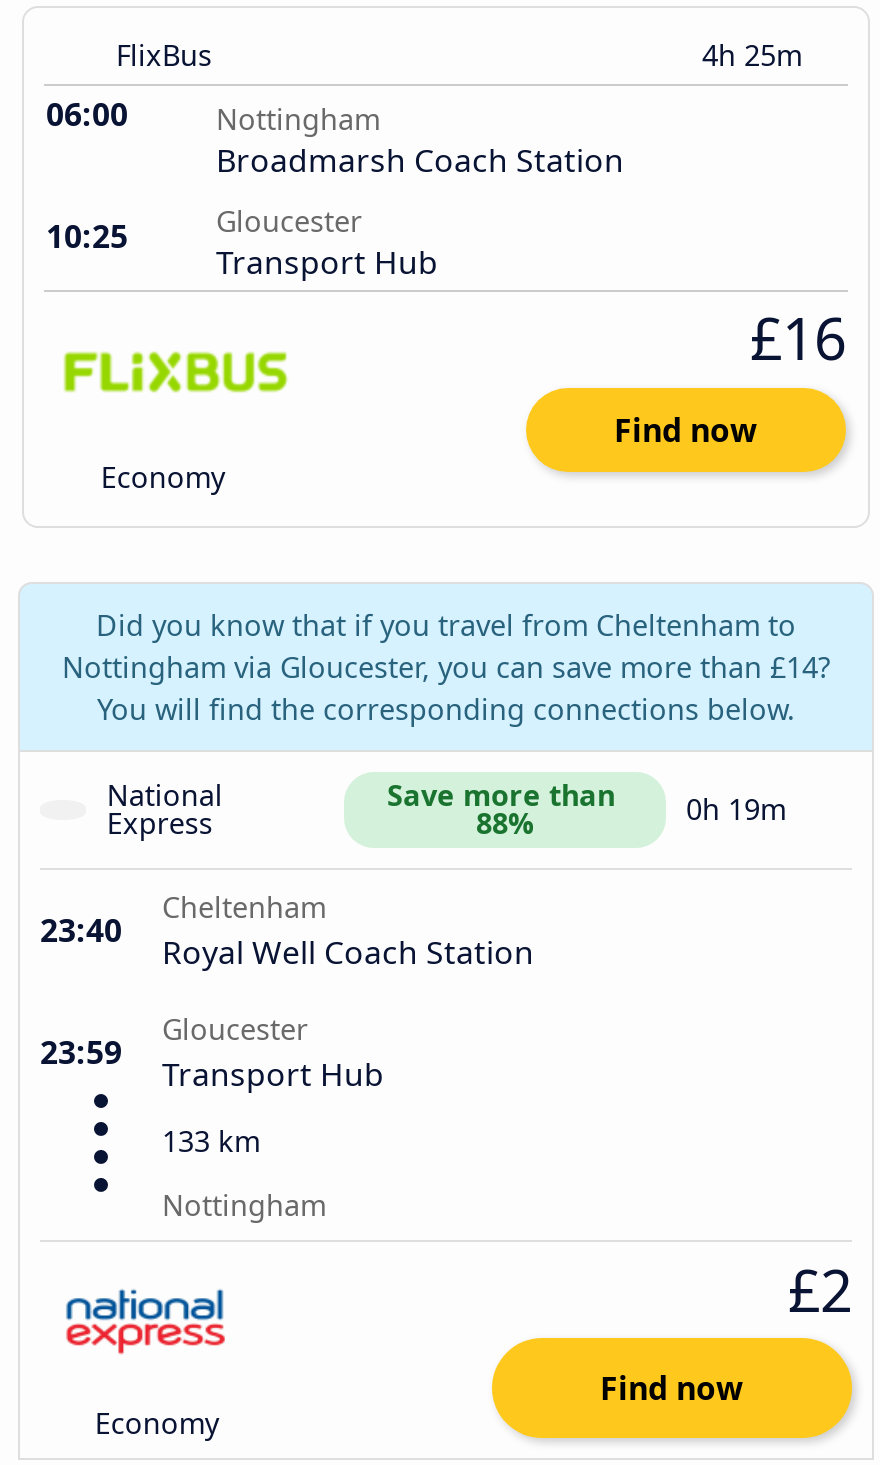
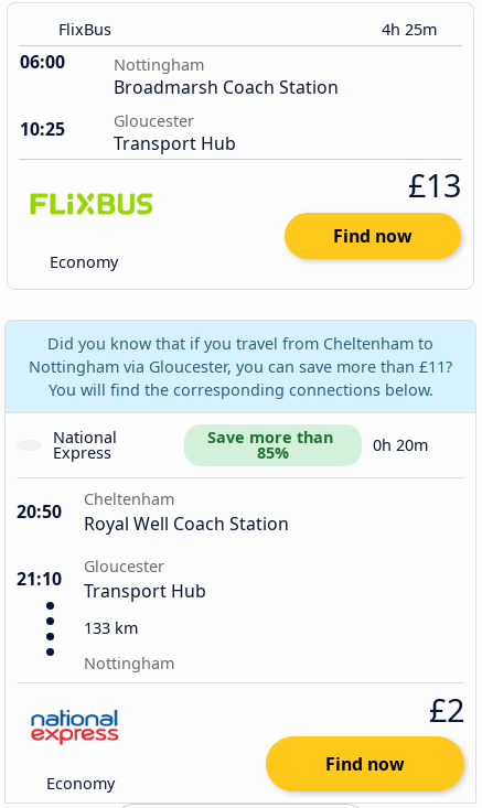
[750,298,846,376] £16 -> [408,163,461,206] £13
[62,647,830,685] Nottingham via Gloucester, you can save more than £14? -> [29,356,452,377] Nottingham via Gloucester, you can save more than £11?
[387,775,794,827] Save more than 0h 19m -> [208,426,432,455] Save more than 0h 20m
[476,803,534,841] 88% -> [257,442,289,463] 85%
[40,907,534,973] 23:40 Royal Well Coach Station -> [17,499,289,535] 20:50 Royal Well Coach Station
[40,1029,384,1095] 23:59 Transport Hub -> [17,566,206,603] 21:10 Transport Hub

